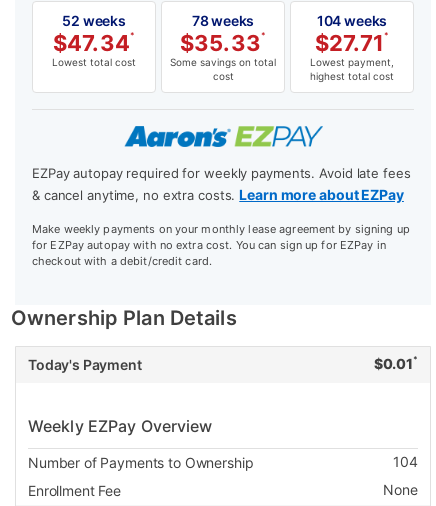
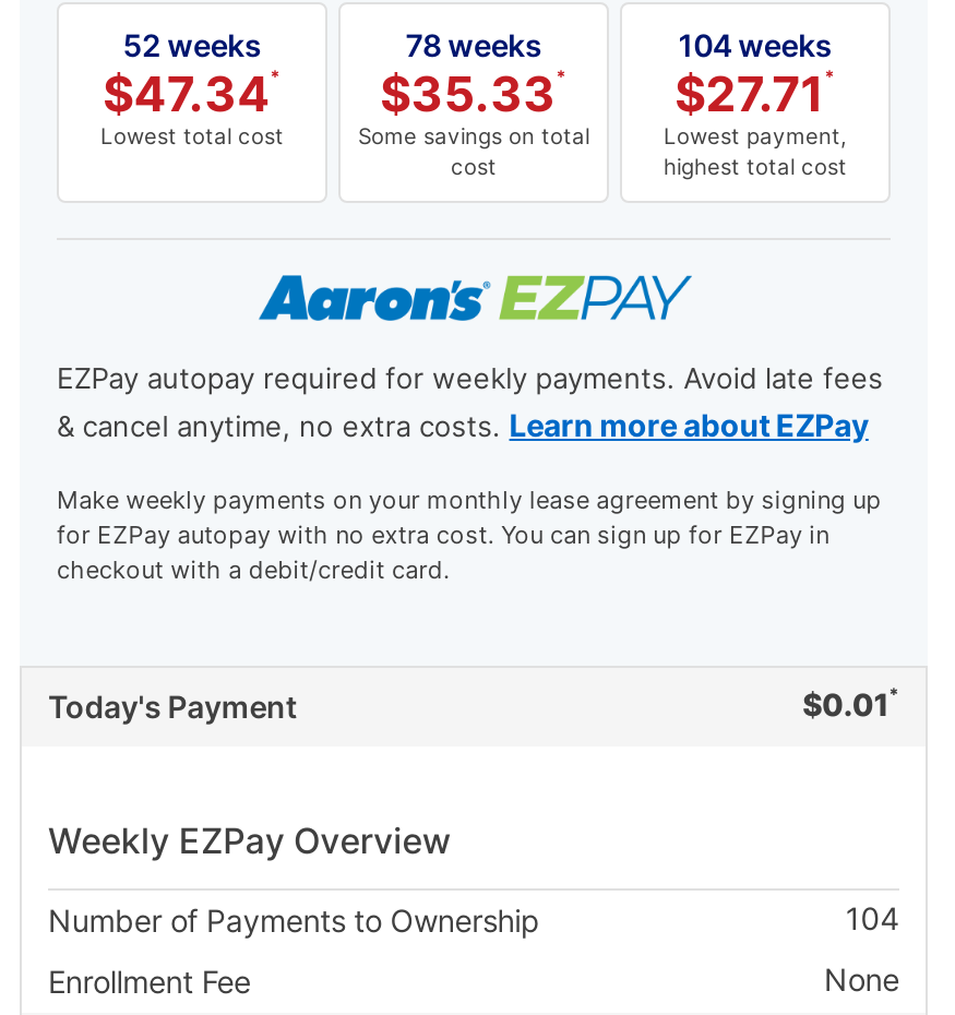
[11,306,237,330] Ownership Plan Details -> none

